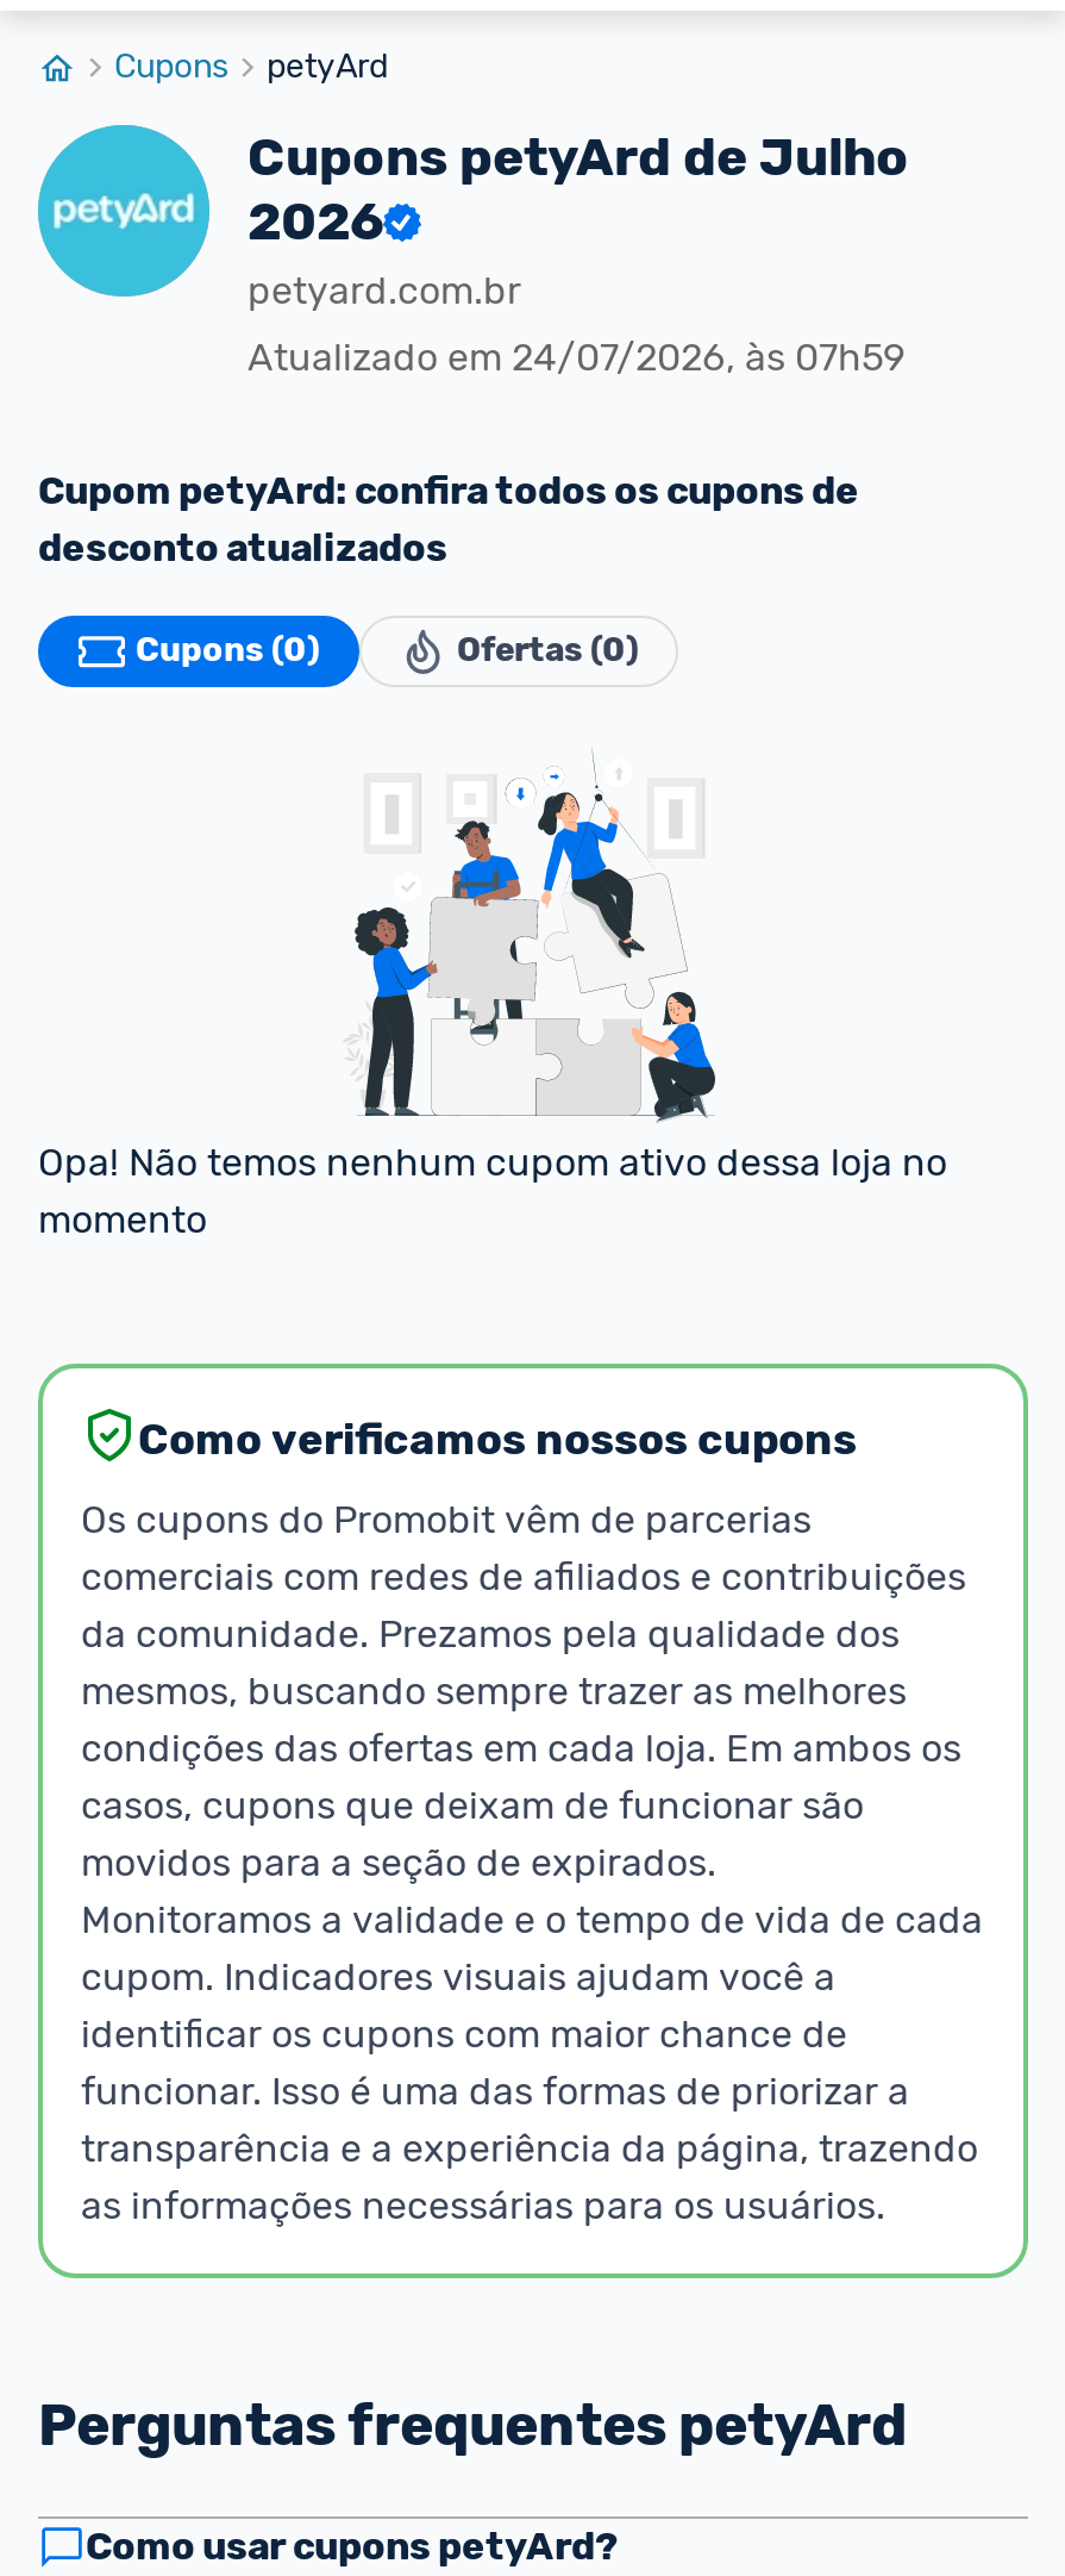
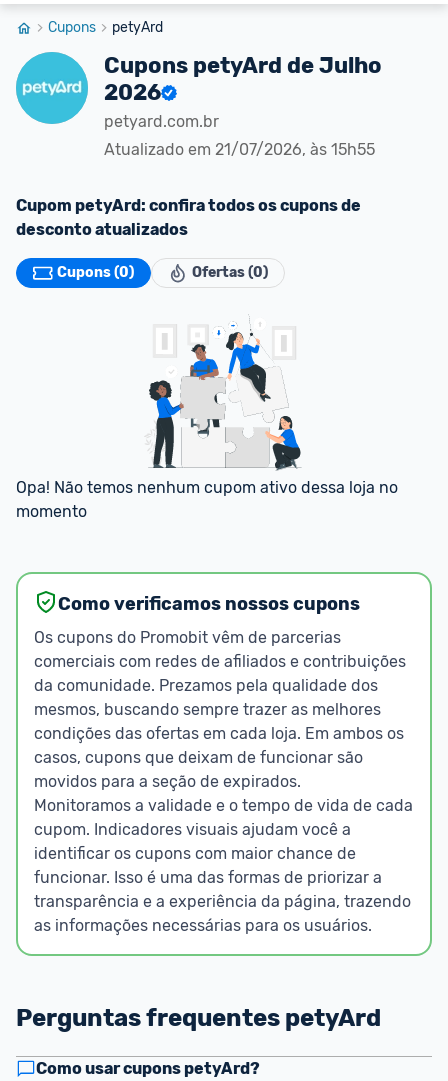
[248,335,904,380] Atualizado em 24/07/2026, às 07h59 -> [104,140,375,159] Atualizado em 21/07/2026, às 15h55

